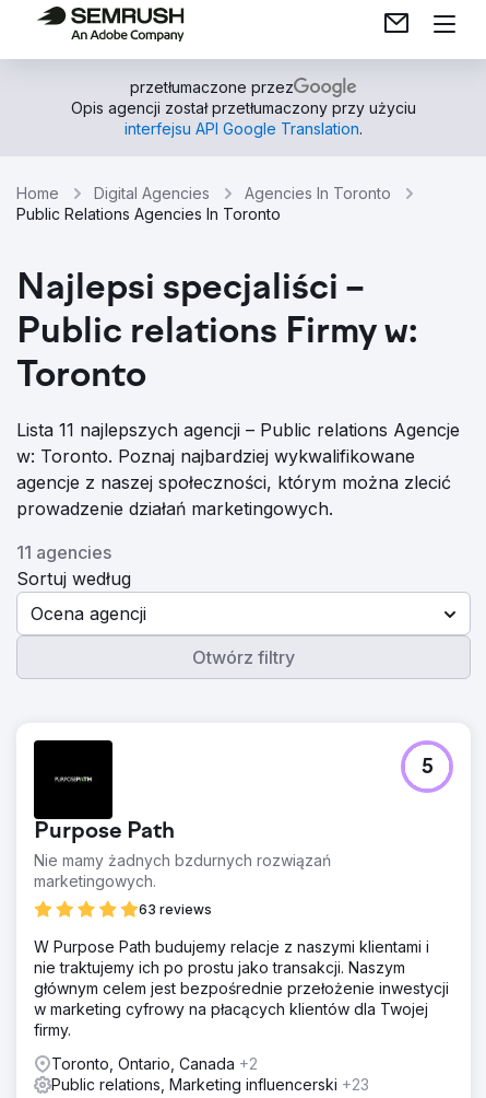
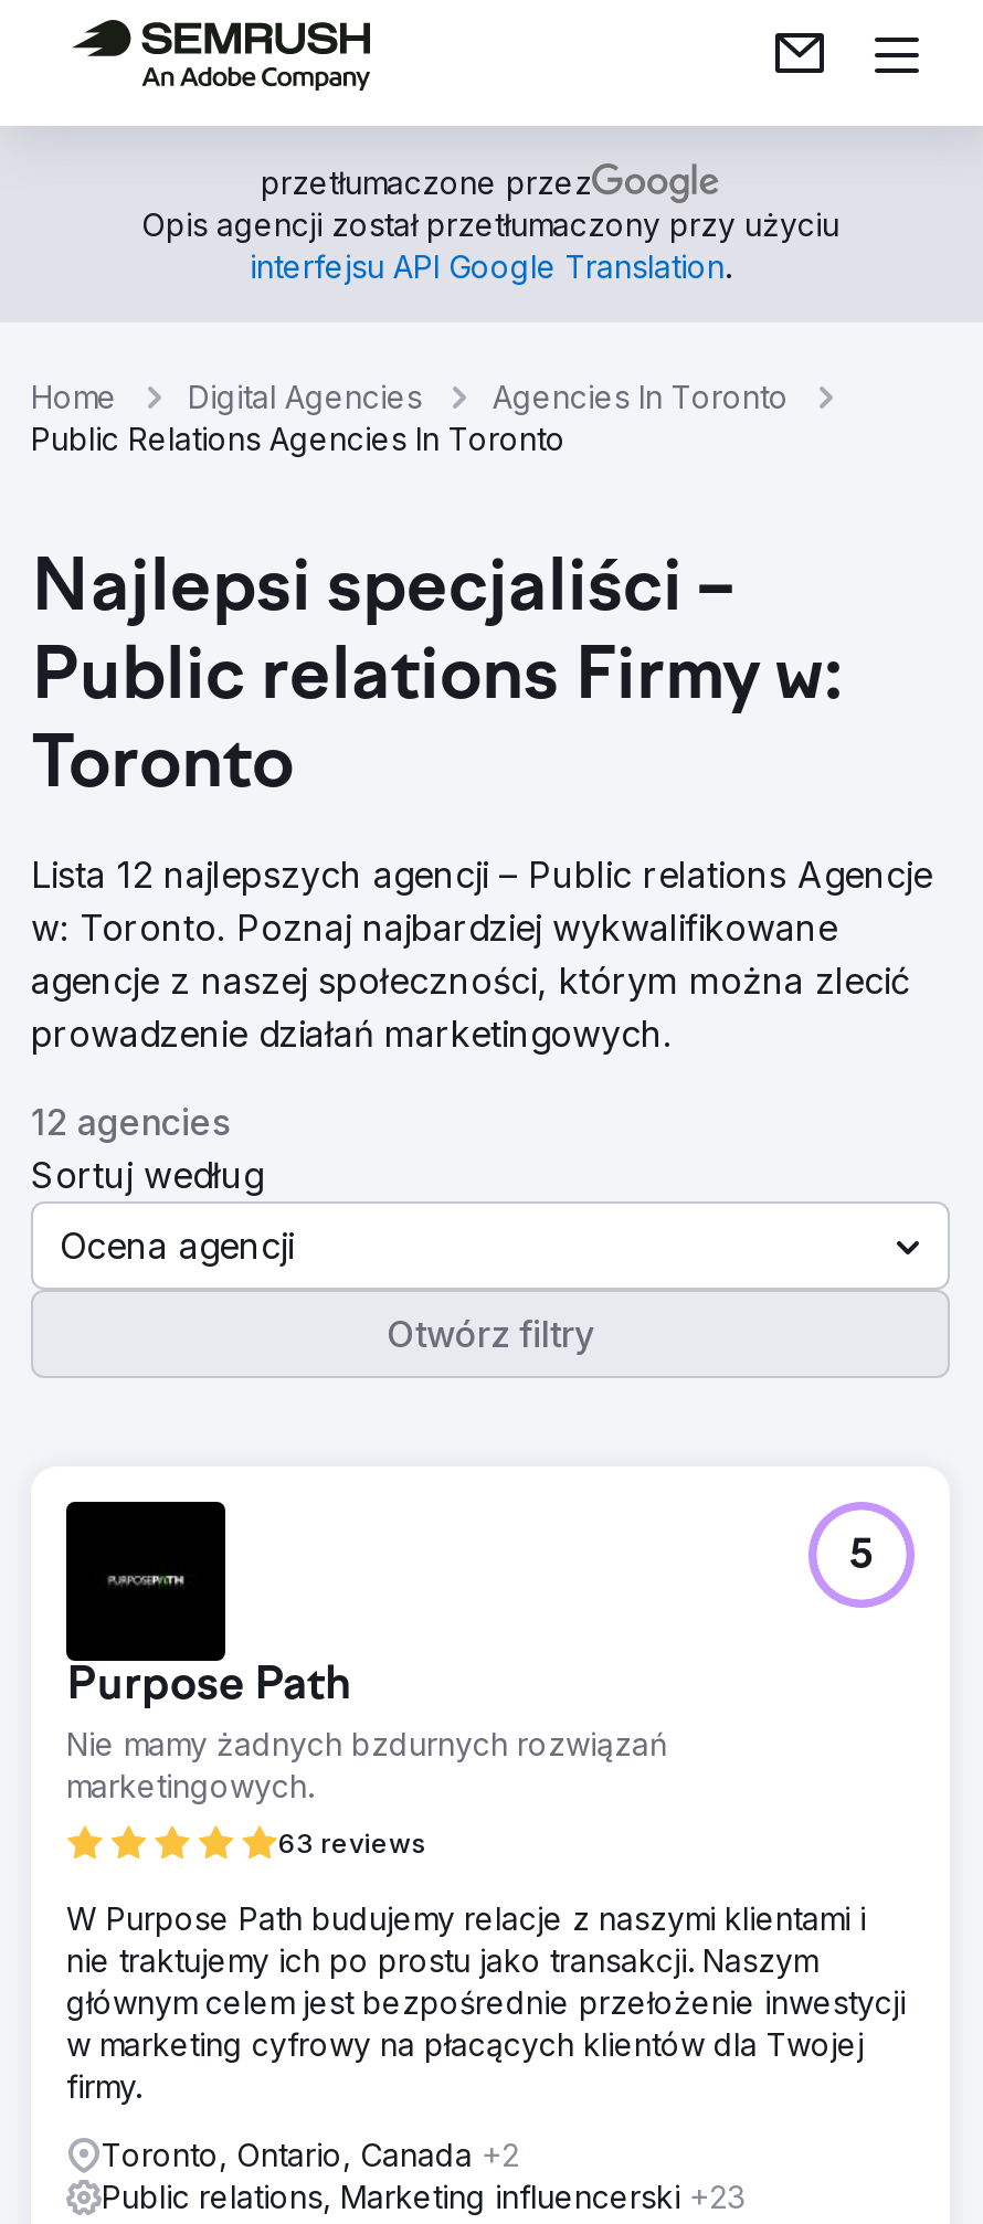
[16,419,460,441] Lista 11 najlepszych agencji – Public relations Agencje -> [31,852,932,897] Lista 12 najlepszych agencji – Public relations Agencje
[16,541,111,563] 11 agencies -> [31,1100,230,1144] 12 agencies

